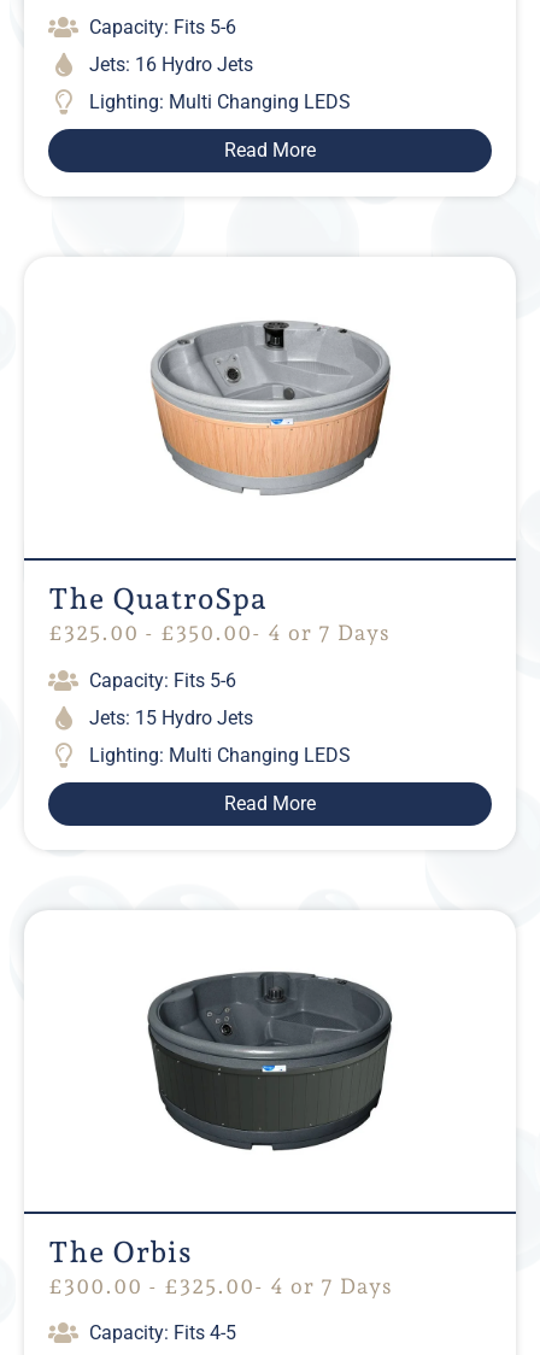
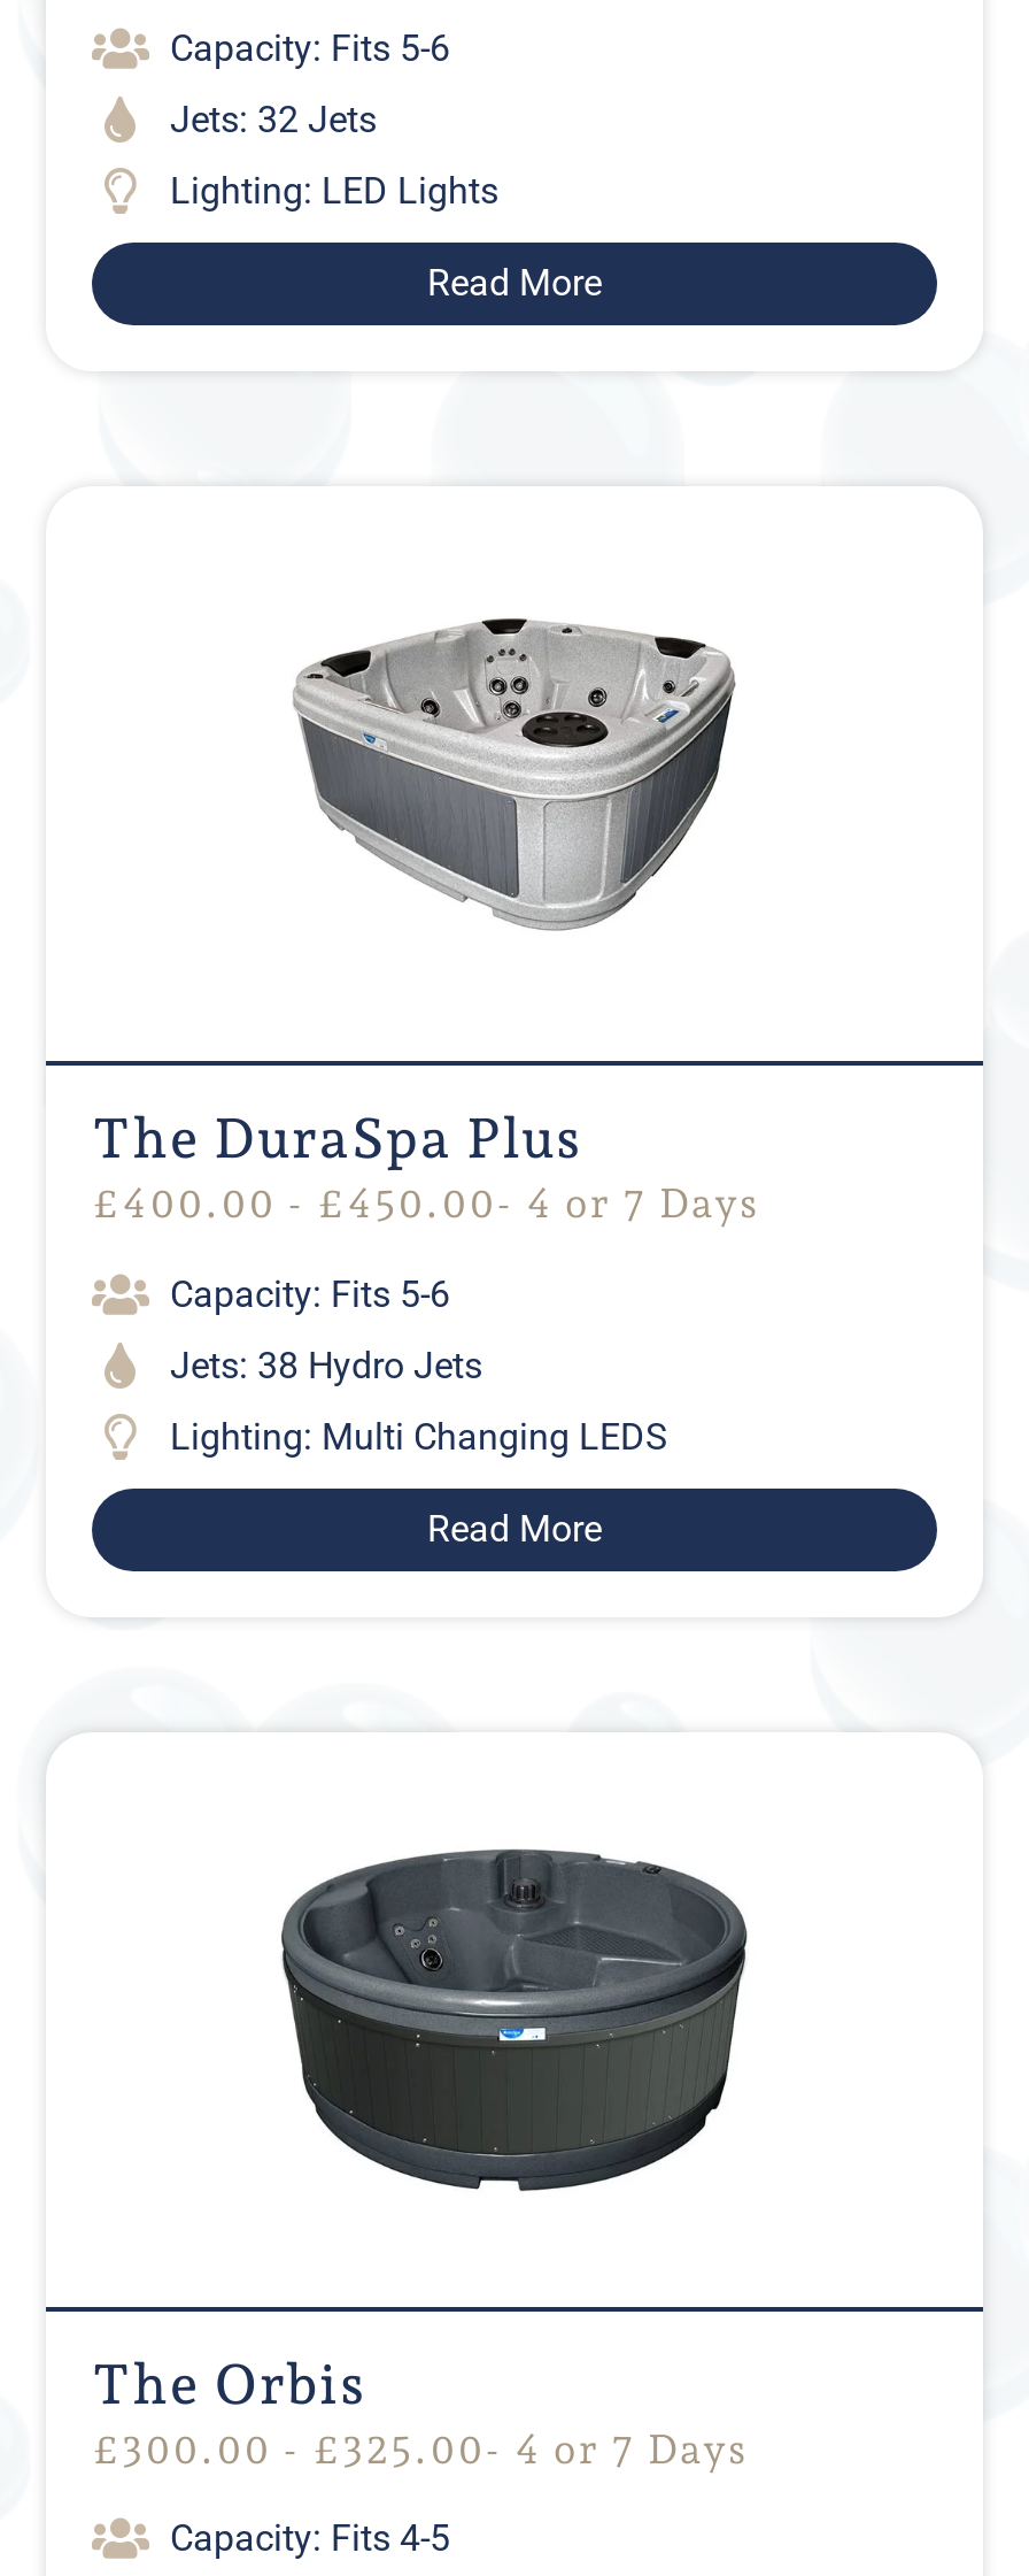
[89,54,253,76] Jets: 16 Hydro Jets -> [170,99,377,142] Jets: 32 Jets
[89,91,351,114] Lighting: Multi Changing LEDS -> [170,170,498,214] Lighting: LED Lights
[149,319,392,497] [image] -> [287,608,744,941] [image]
[48,582,391,645] The QuatroSpa | £325.00 - £350.00- 4 or 7 Days -> [92,1106,760,1227] The DuraSpa Plus | £400.00 - £450.00- 4 or 7 Days
[89,706,253,729] Jets: 15 Hydro Jets -> [170,1343,482,1387] Jets: 38 Hydro Jets

